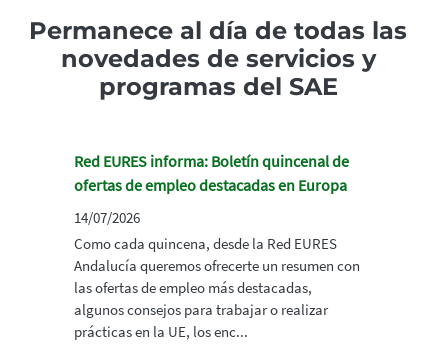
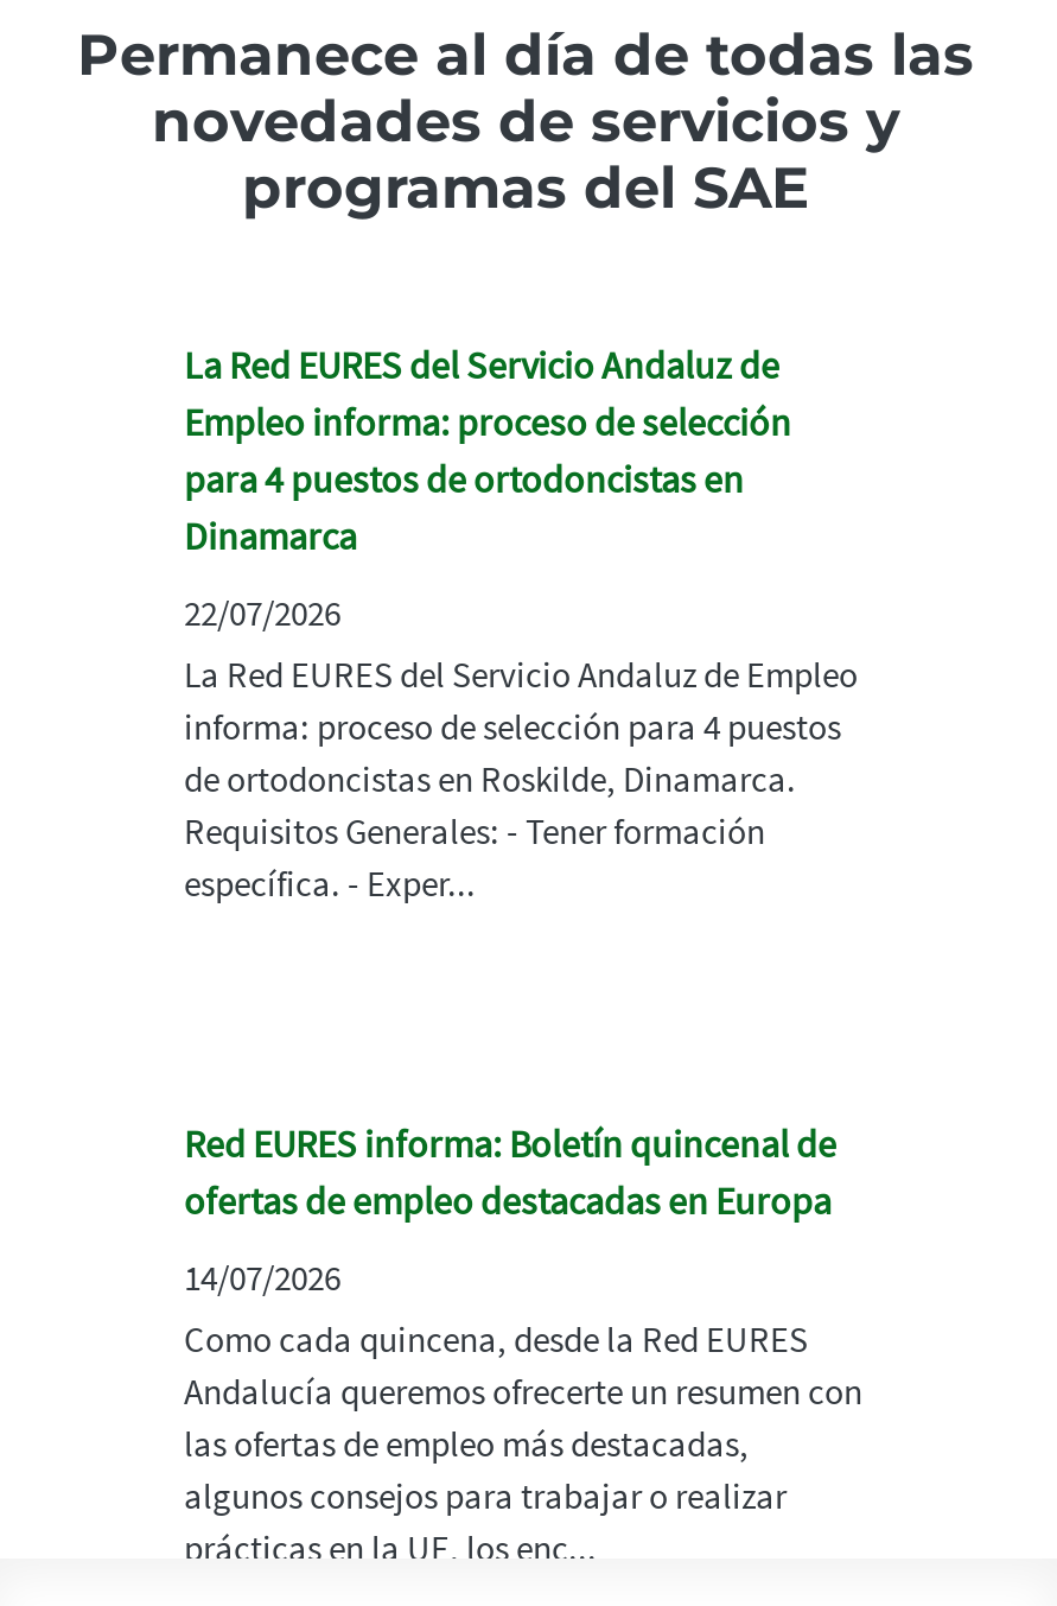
none -> [184,341,858,906] La Red EURES del Servicio Andaluz de | Empleo informa: proceso de selección | para 4 puestos de ortodoncistas en | Dinamarca | 22/07/2026 | La Red EURES del Servicio Andaluz de Empleo | informa: proceso de selección para 4 puestos | de ortodoncistas en Roskilde, Dinamarca. | Requisitos Generales: - Tener formación | específica. - Exper...

